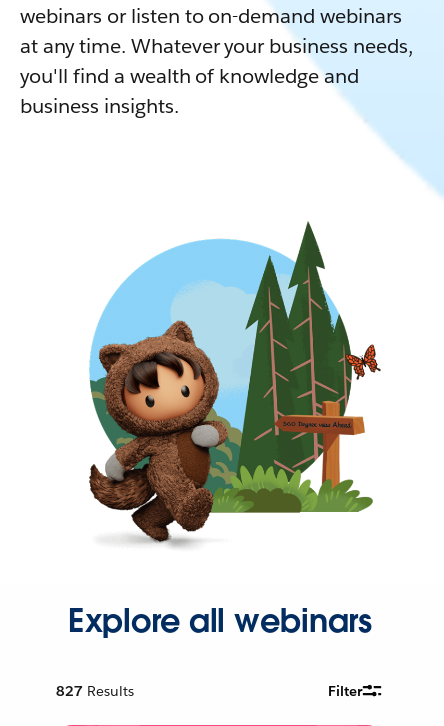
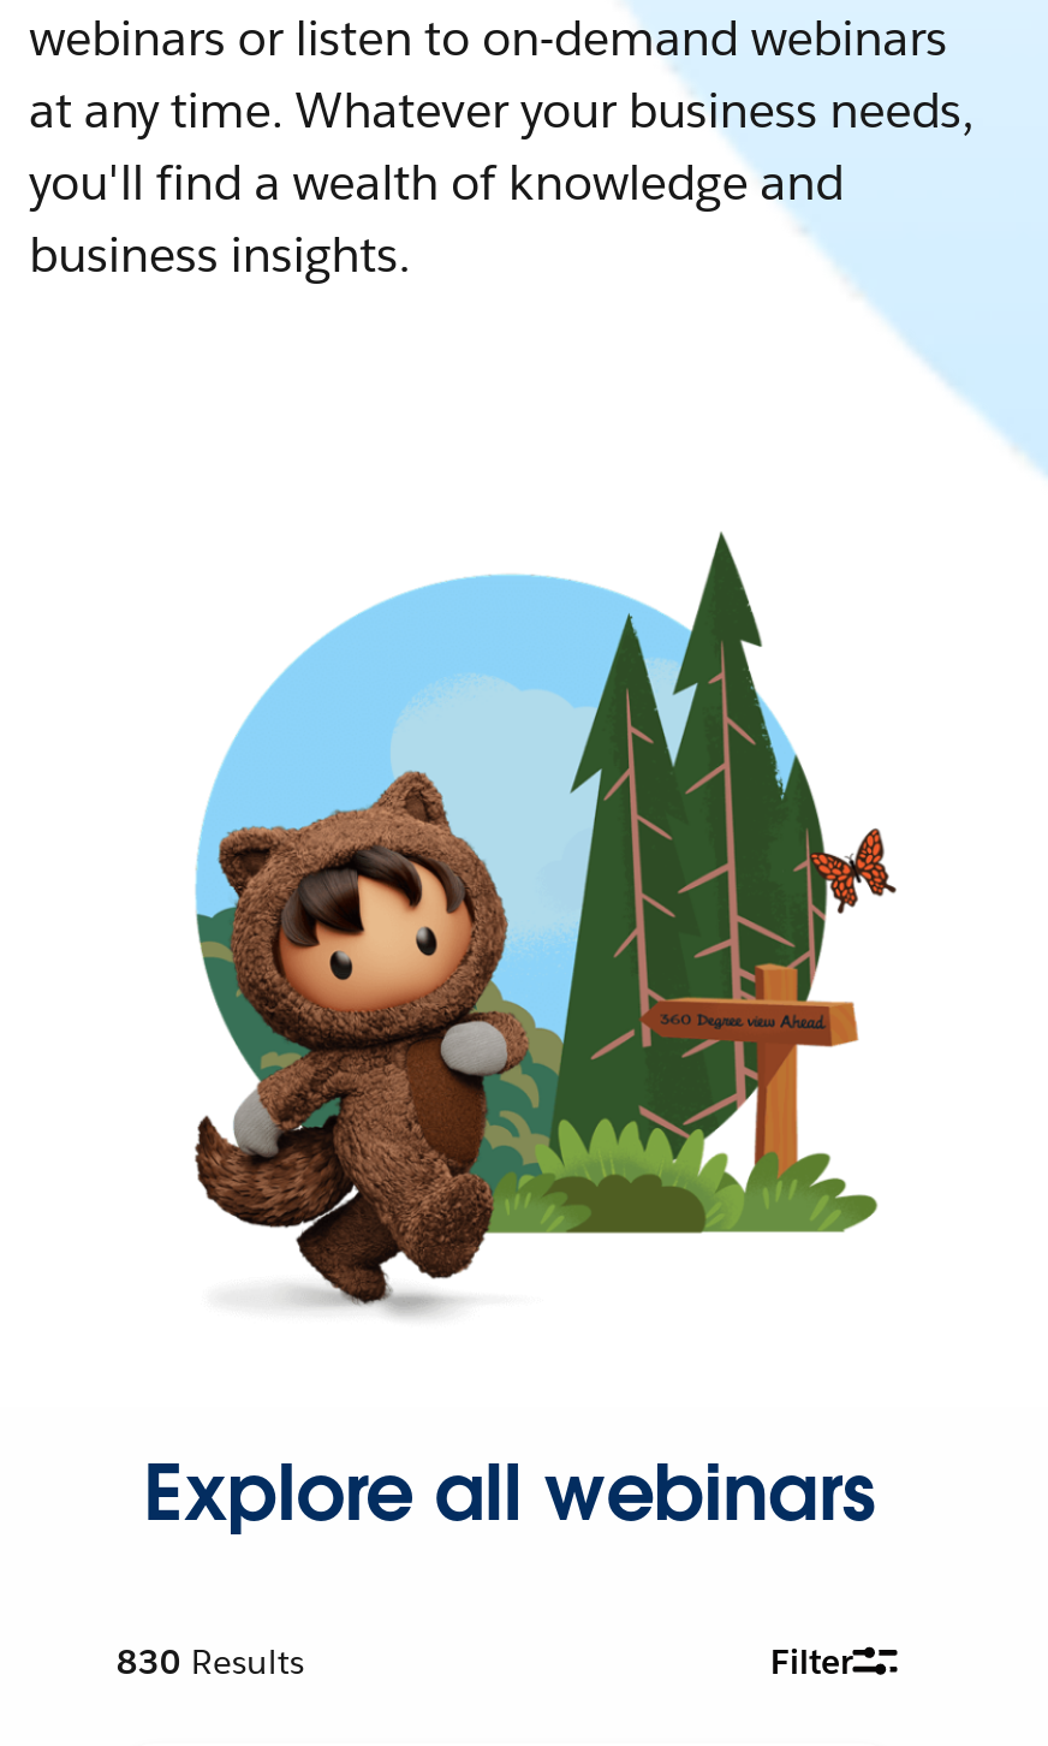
[56,682,134,700] 827 Results -> [117,1640,304,1683] 830 Results

